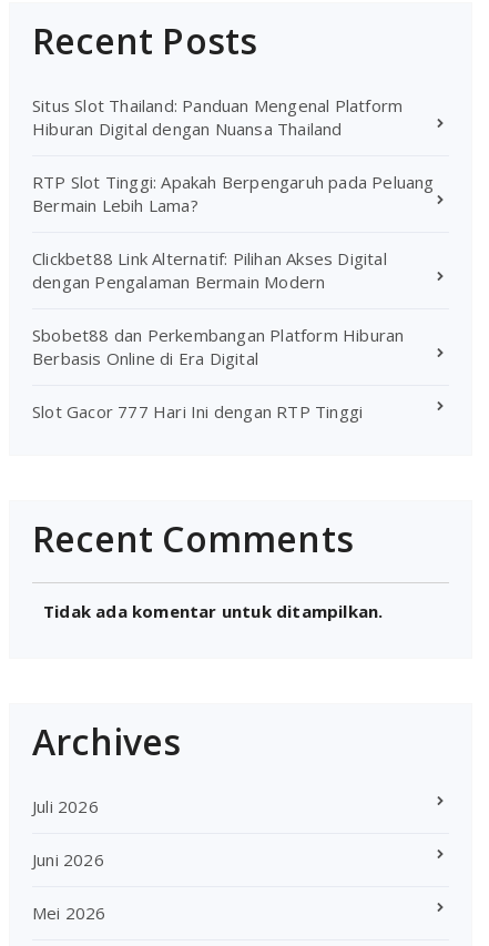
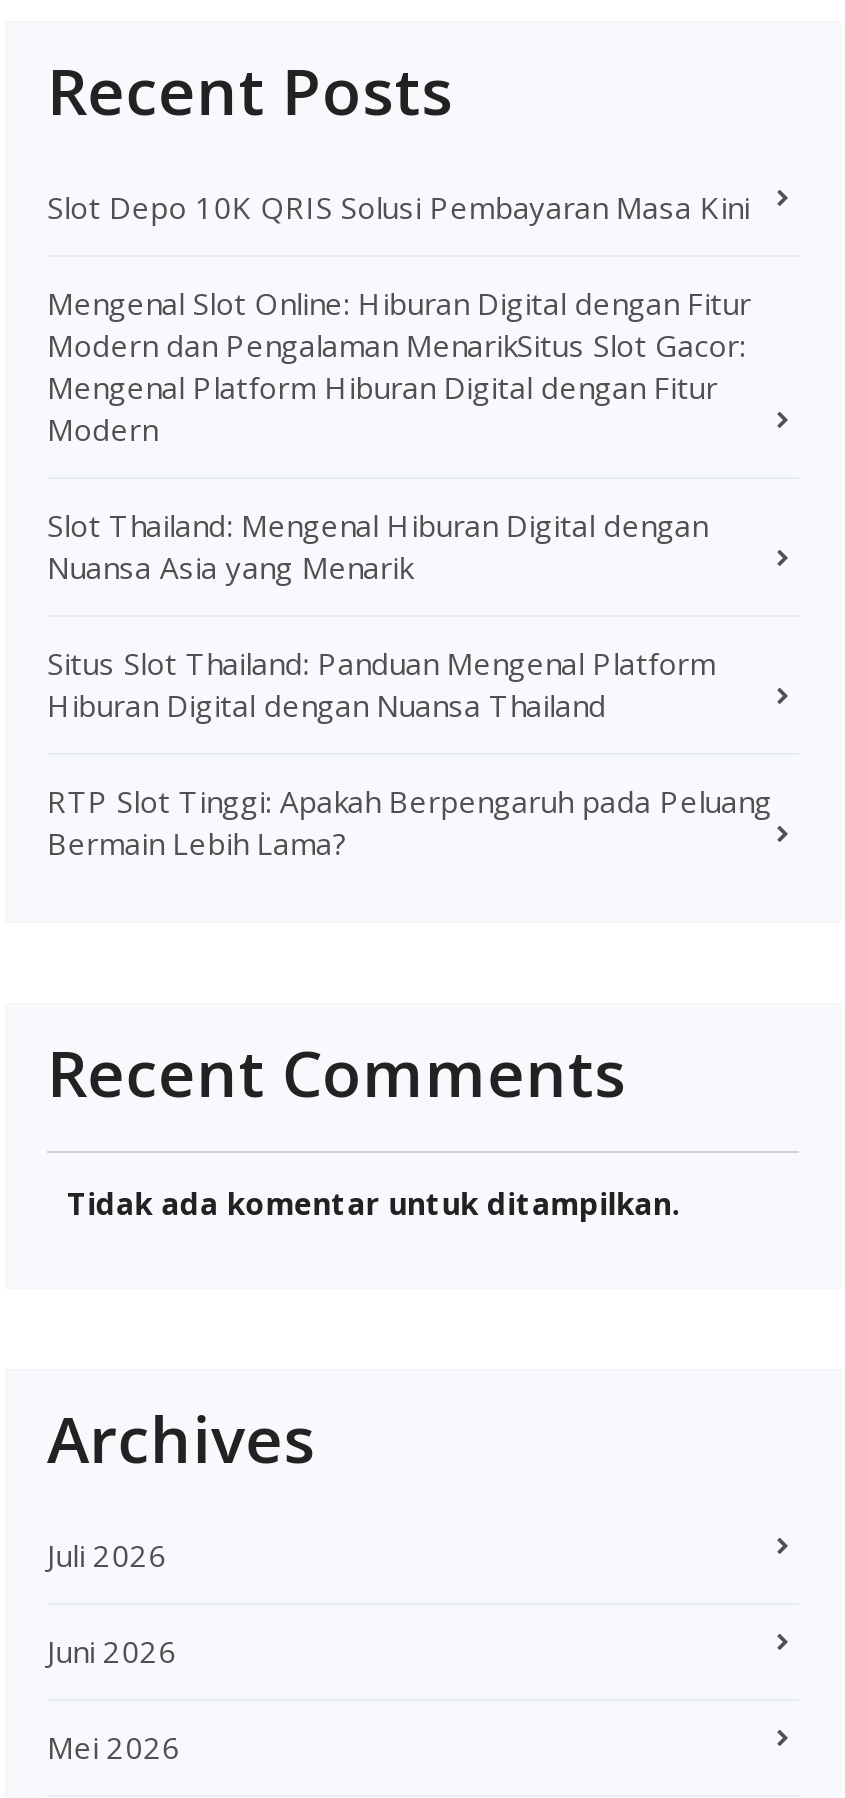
none -> [47,187,751,587] Slot Depo 10K QRIS Solusi Pembayaran Masa Kini | Mengenal Slot Online: Hiburan Digital dengan Fitur | Modern dan Pengalaman MenarikSitus Slot Gacor: | Mengenal Platform Hiburan Digital dengan Fitur | Modern | Slot Thailand: Mengenal Hiburan Digital dengan | Nuansa Asia yang Menarik
moved [32,94,434,216] -> [47,643,772,863]: Situs Slot Thailand: Panduan Mengenal Platform | Hiburan Digital dengan Nuansa Thailand | RTP Slot Tinggi: Apakah Berpengaruh pada Peluang | Bermain Lebih Lama?
[32,247,404,422] Clickbet88 Link Alternatif: Pilihan Akses Digital | dengan Pengalaman Bermain Modern | Sbobet88 dan Perkembangan Platform Hiburan | Berbasis Online di Era Digital | Slot Gacor 777 Hari Ini dengan RTP Tinggi -> none

